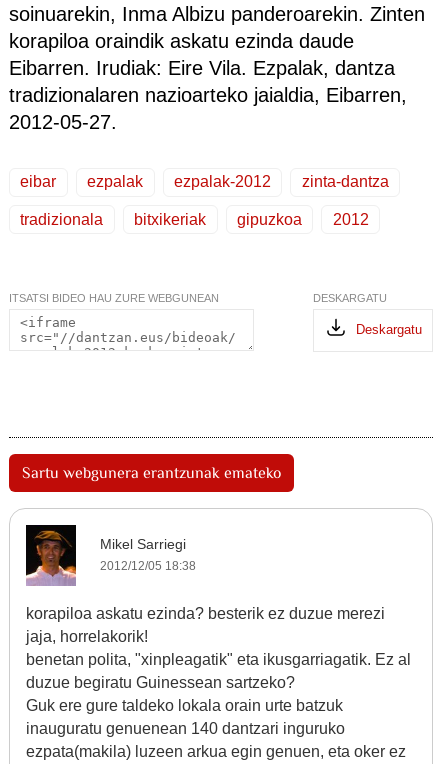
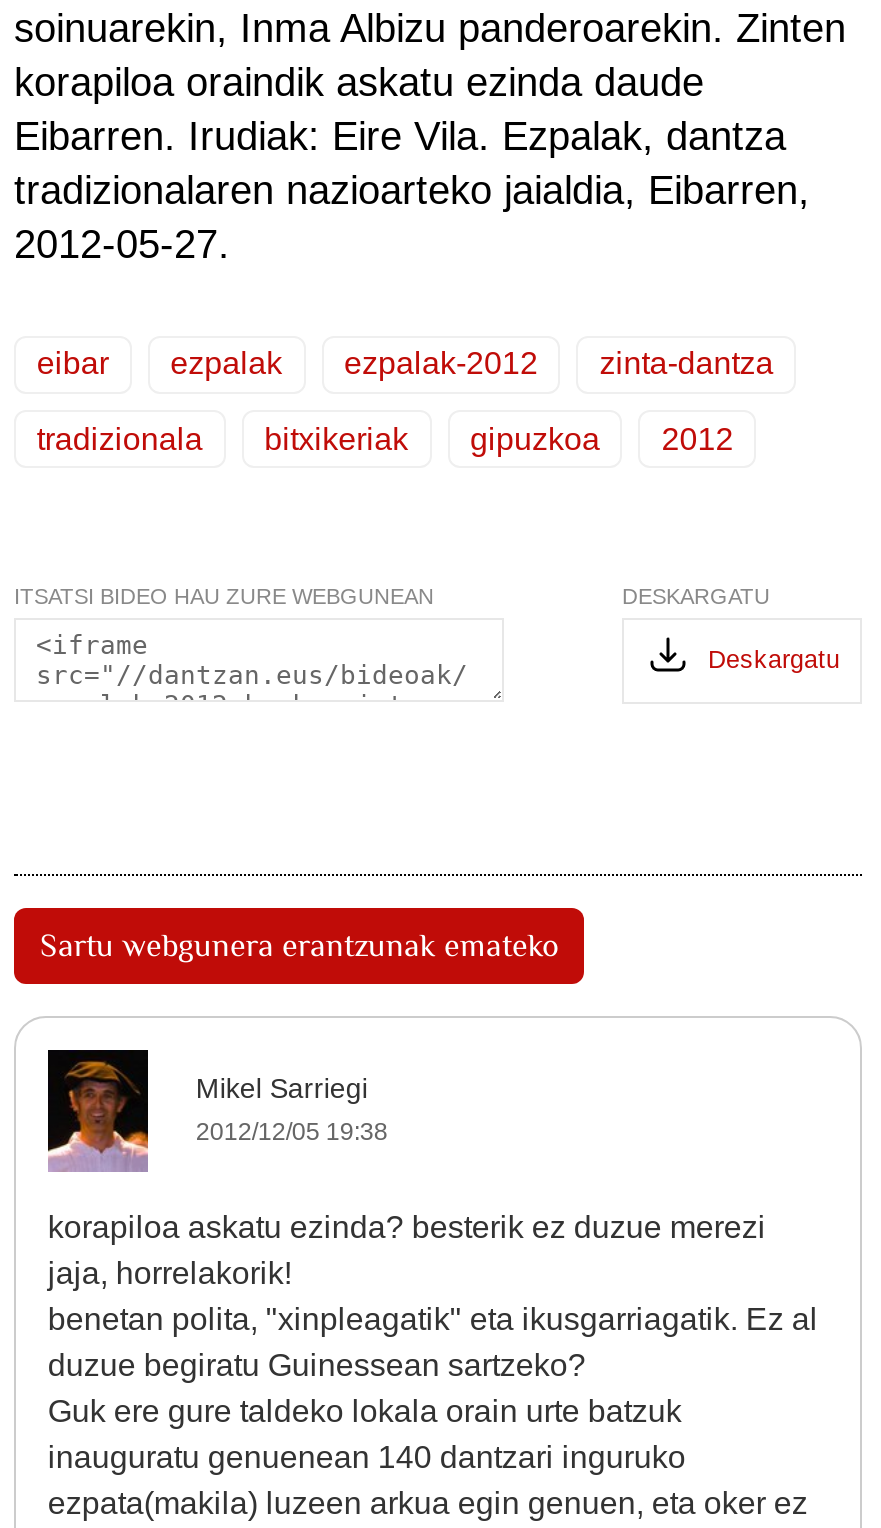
[100,559,196,573] 2012/12/05 18:38 -> [196,1118,388,1146] 2012/12/05 19:38

